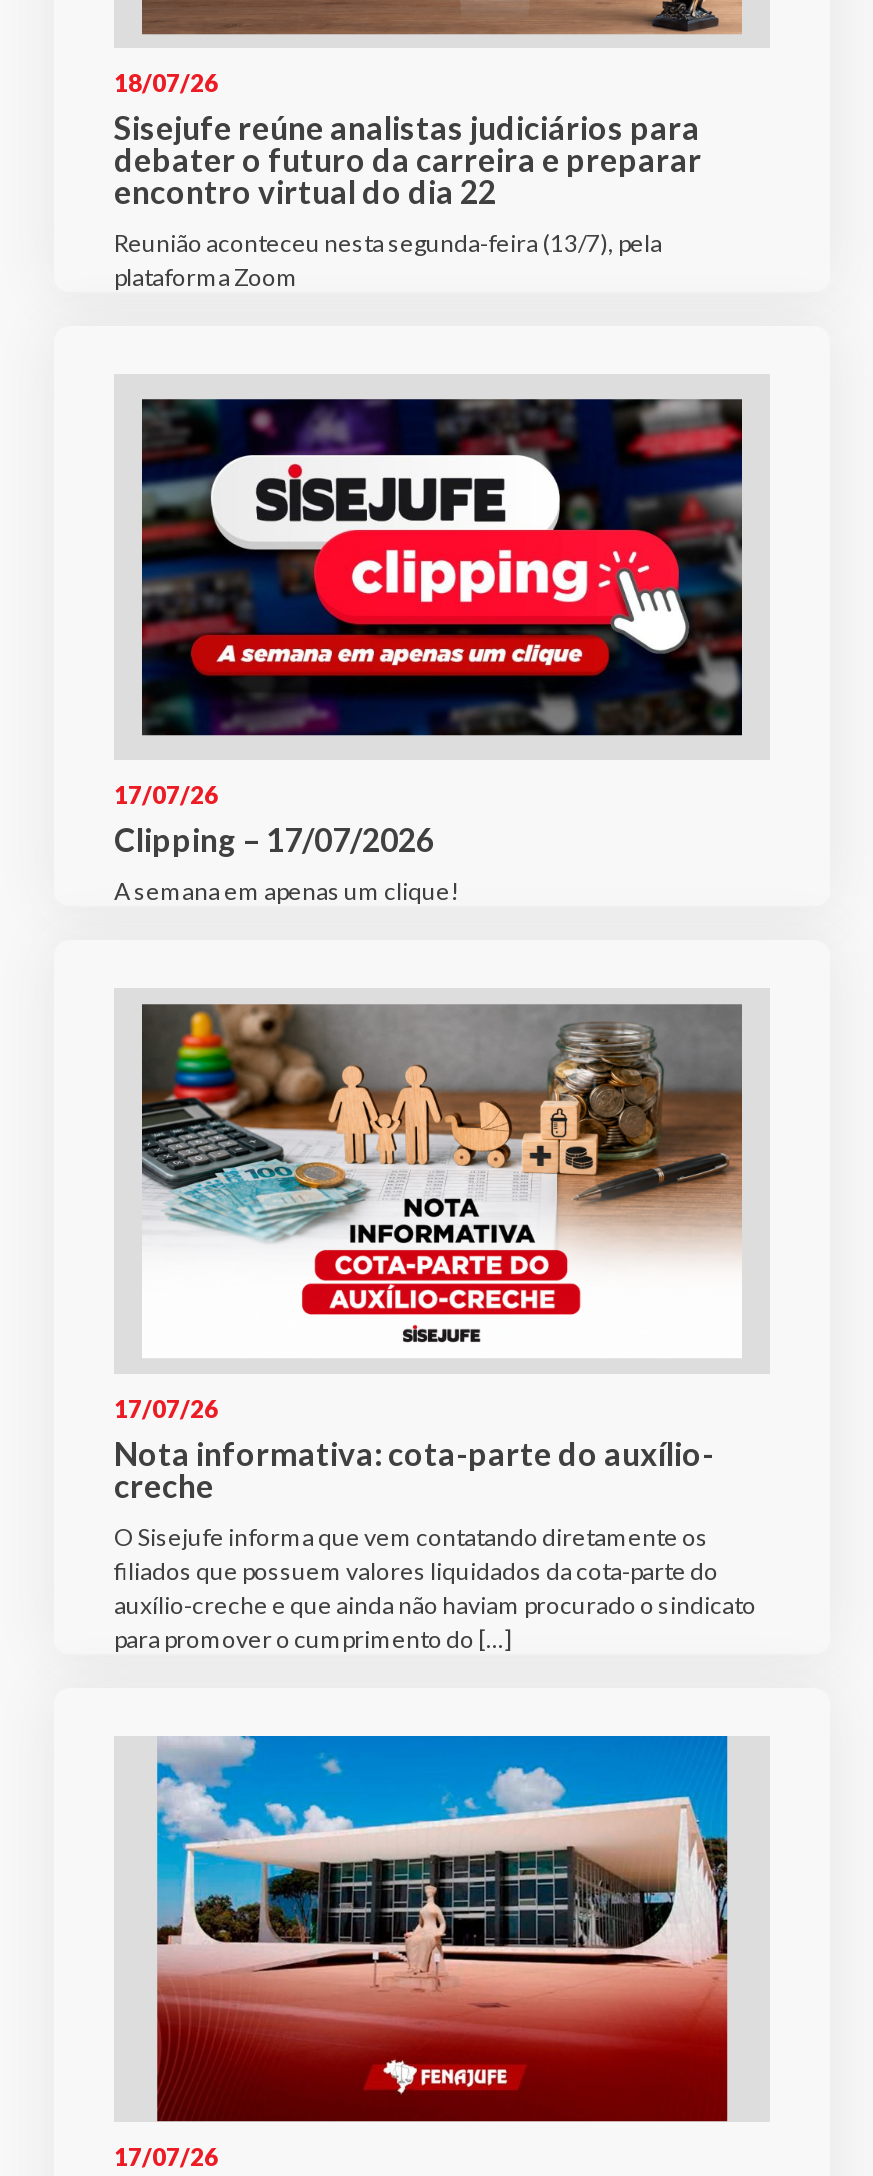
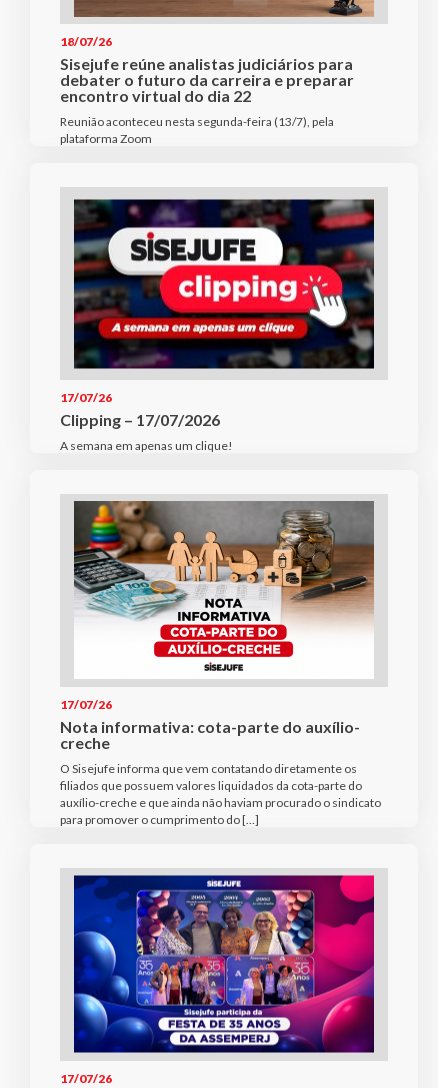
[142,1734,742,2124] [image] -> [73,868,375,1061] [image]

